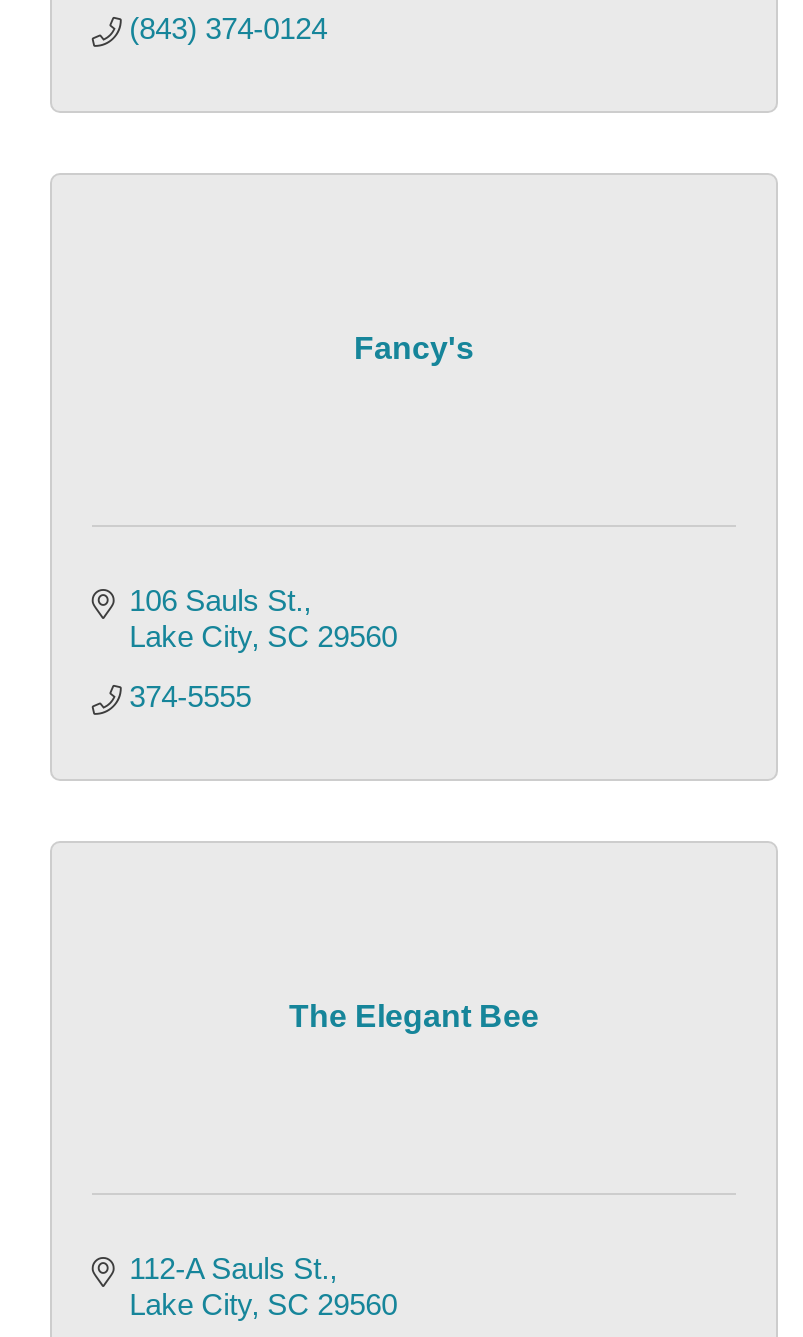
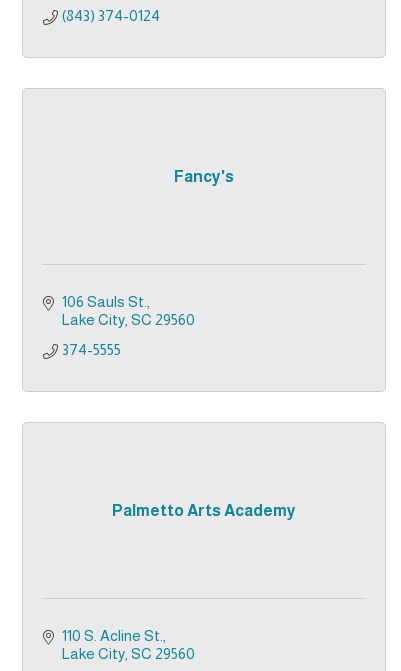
[289,1000,539,1034] The Elegant Bee -> [112,501,296,518] Palmetto Arts Academy
[129,1251,329,1285] 112-A Sauls St. -> [62,627,163,644] 110 S. Acline St.

